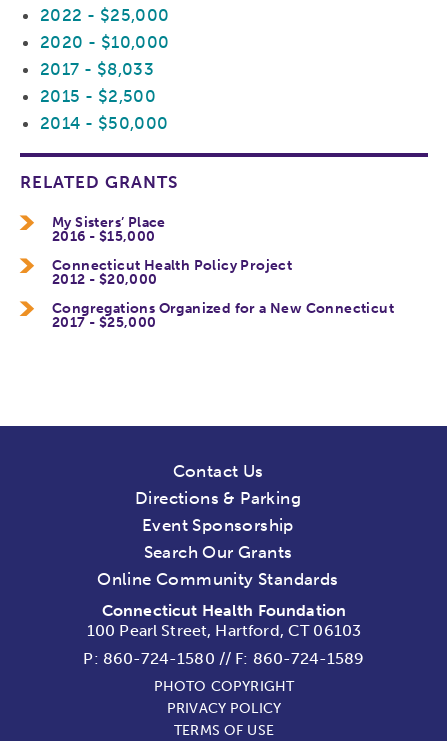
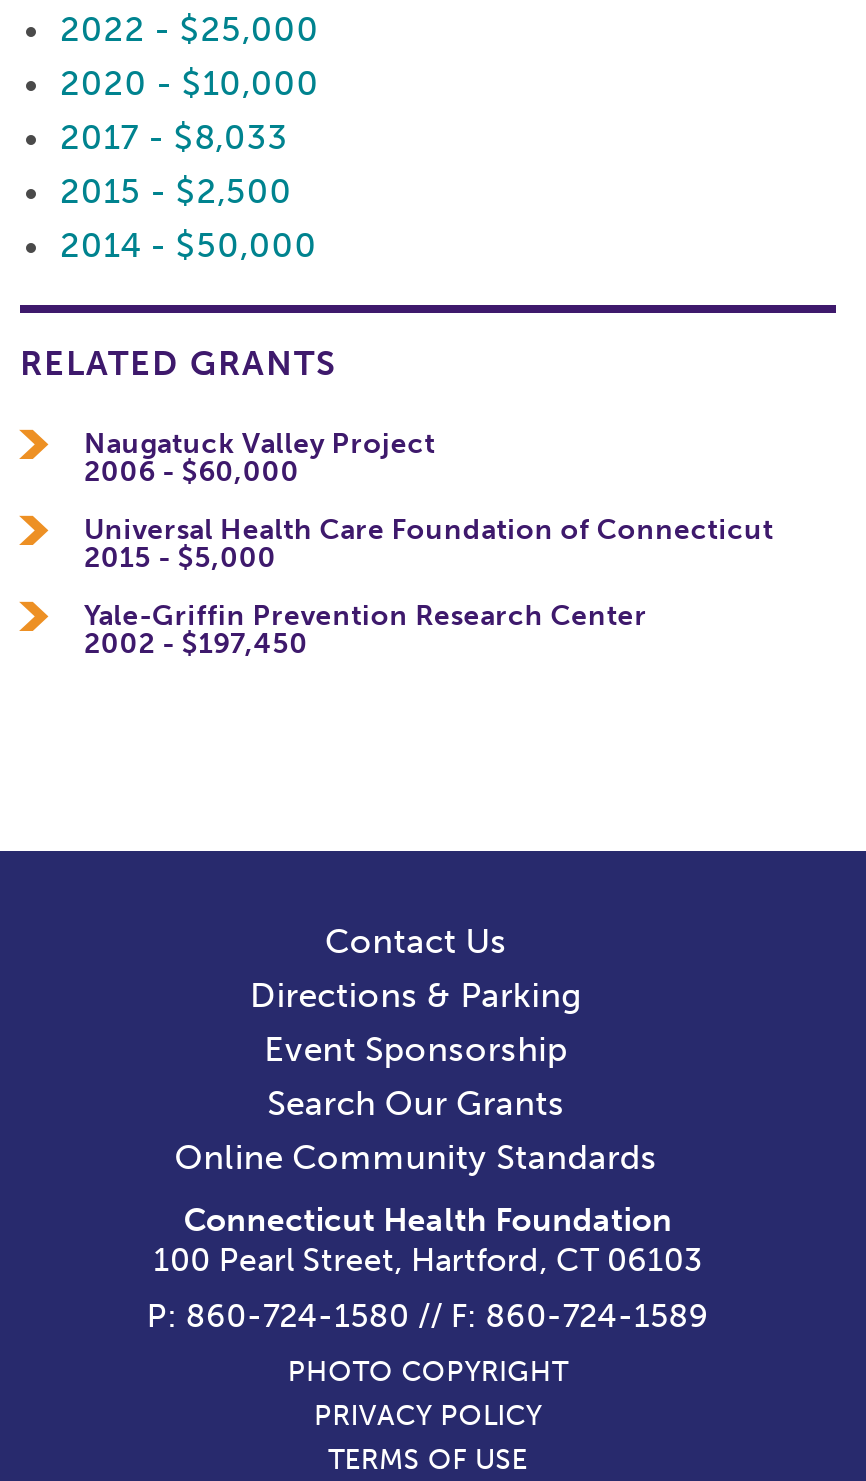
[52,214,166,245] My Sisters’ Place | 2016 - $15,000 -> [84,427,435,489] Naugatuck Valley Project | 2006 - $60,000
[52,257,292,288] Connecticut Health Policy Project | 2012 - $20,000 -> [84,513,774,575] Universal Health Care Foundation of Connecticut | 2015 - $5,000
[52,299,394,330] Congregations Organized for a New Connecticut | 2017 - $25,000 -> [84,598,647,660] Yale-Griffin Prevention Research Center | 2002 - $197,450

